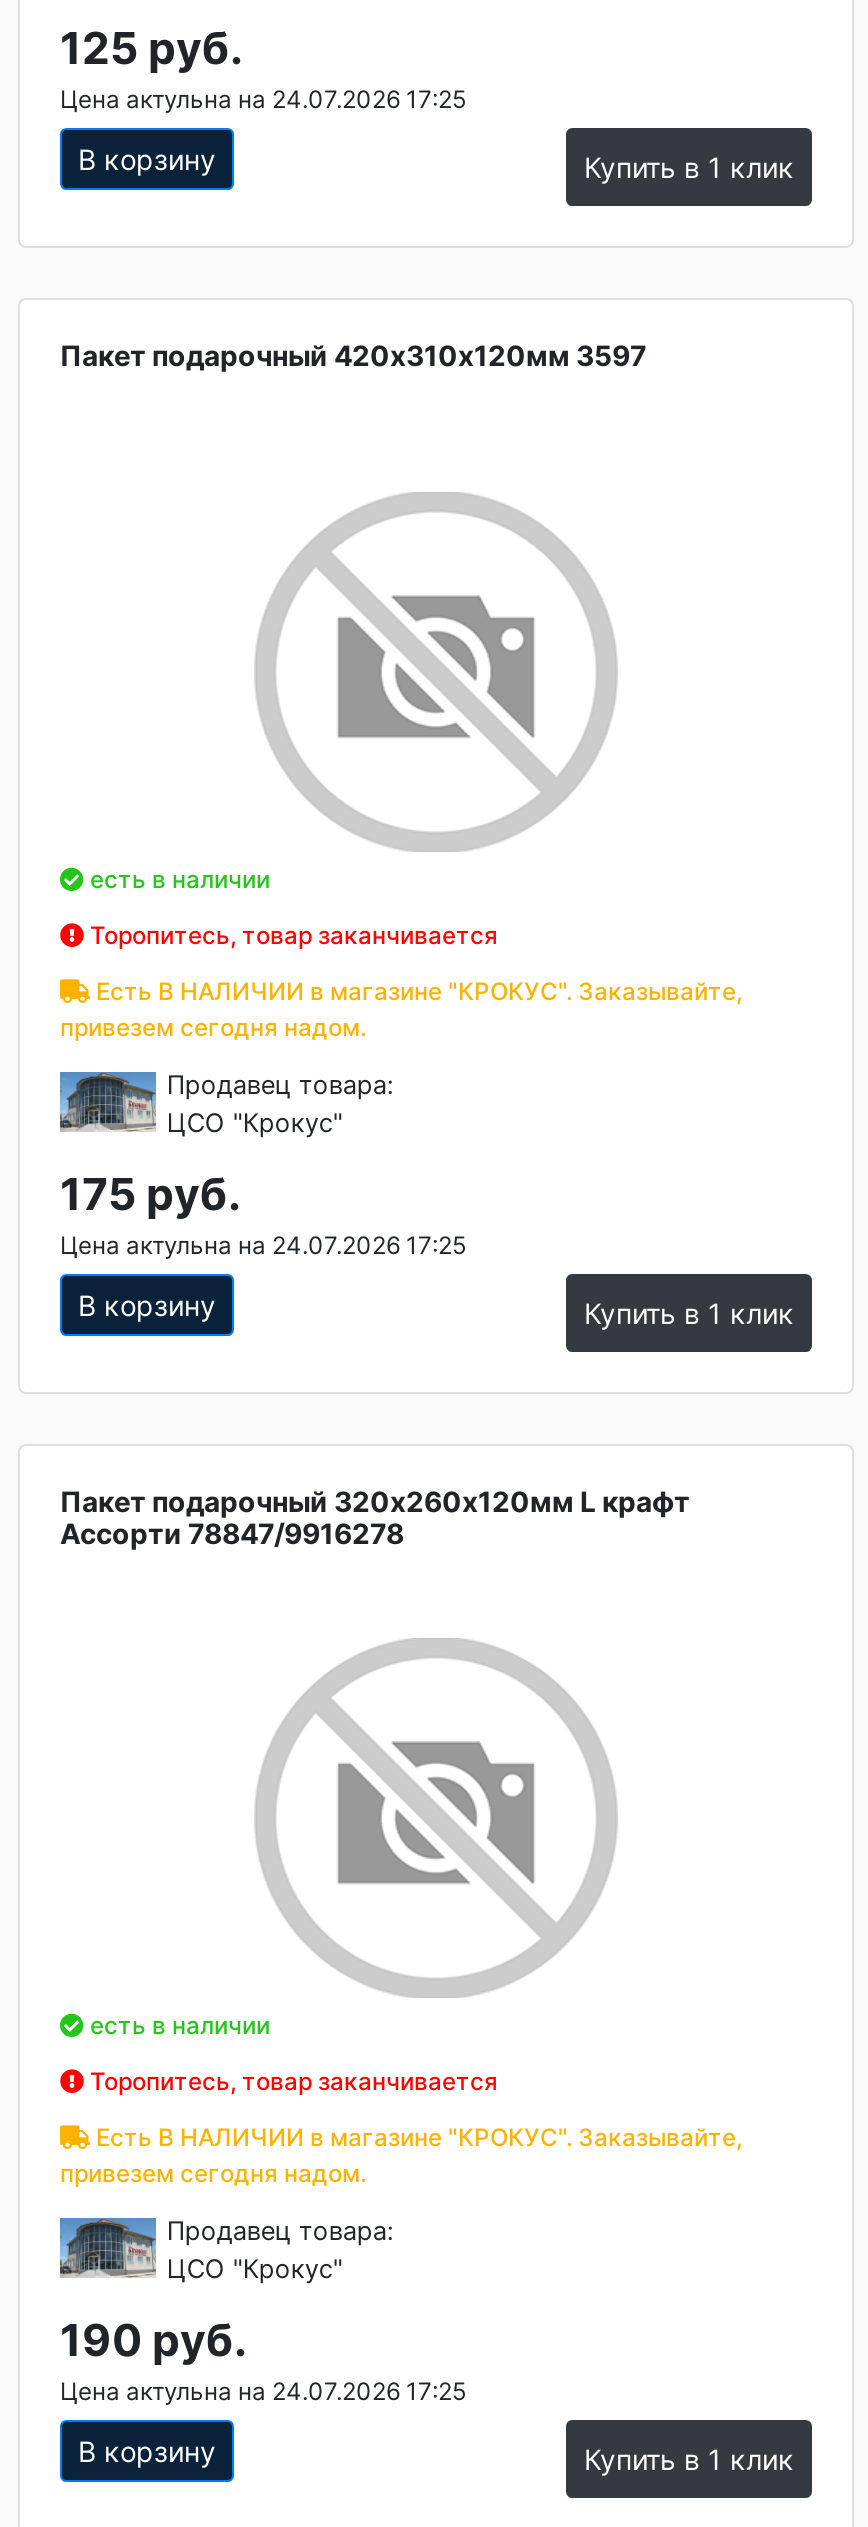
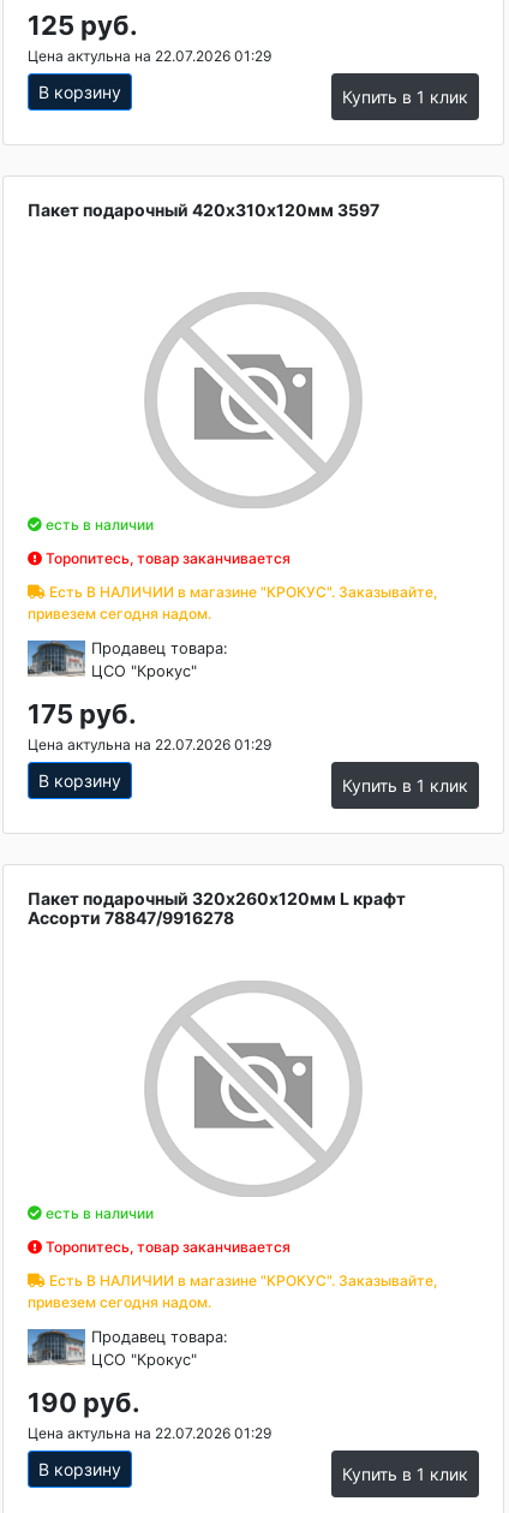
[60,85,466,115] Цена актульна на 24.07.2026 17:25 -> [28,47,271,65] Цена актульна на 22.07.2026 01:29
[60,1231,466,1261] Цена актульна на 24.07.2026 17:25 -> [28,736,271,754] Цена актульна на 22.07.2026 01:29
[60,2377,466,2407] Цена актульна на 24.07.2026 17:25 -> [28,1425,271,1443] Цена актульна на 22.07.2026 01:29

